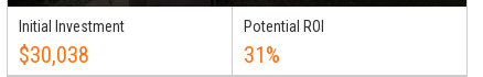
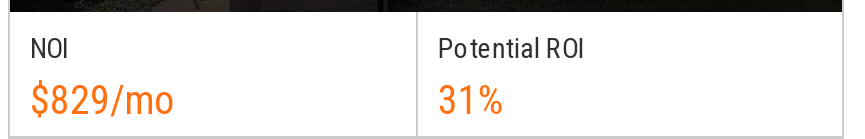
[19,17,125,68] Initial Investment | $30,038 -> [30,32,174,124] NOI | $829/mo

